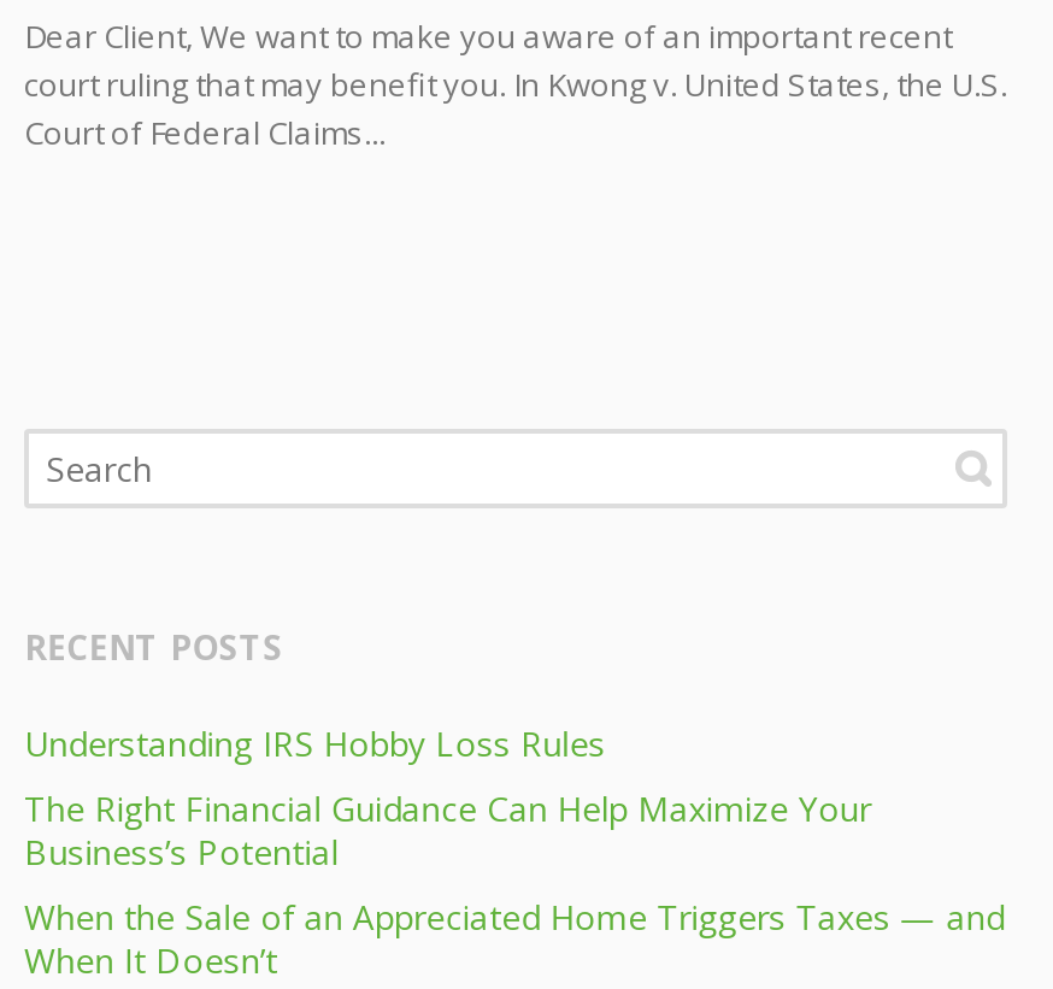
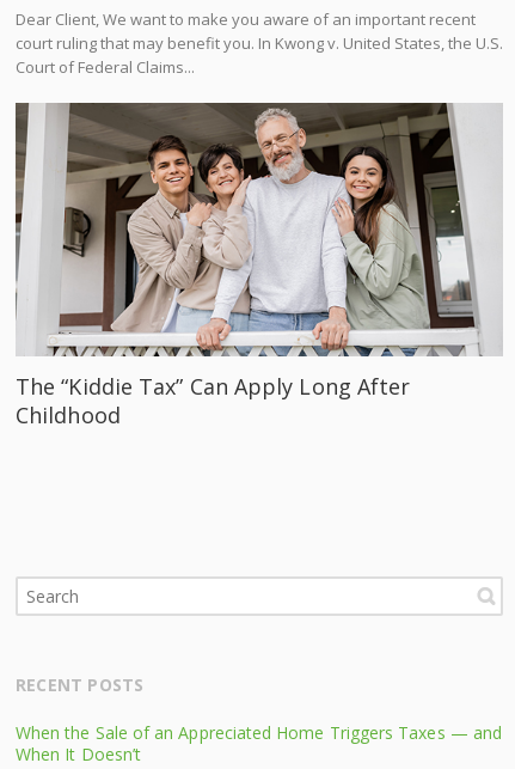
none -> [14,102,503,430] [image] | The “Kiddie Tax” Can Apply Long After | Childhood
moved [24,623,283,669] -> [16,674,144,697]: RECENT POSTS
[24,720,871,874] Understanding IRS Hobby Loss Rules | The Right Financial Guidance Can Help Maximize Your | Business’s Potential -> none

